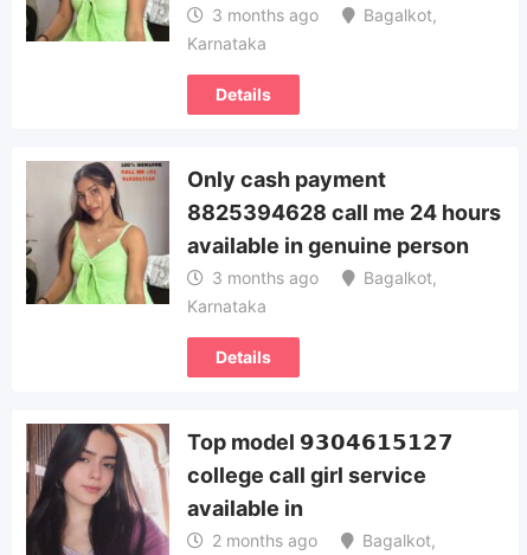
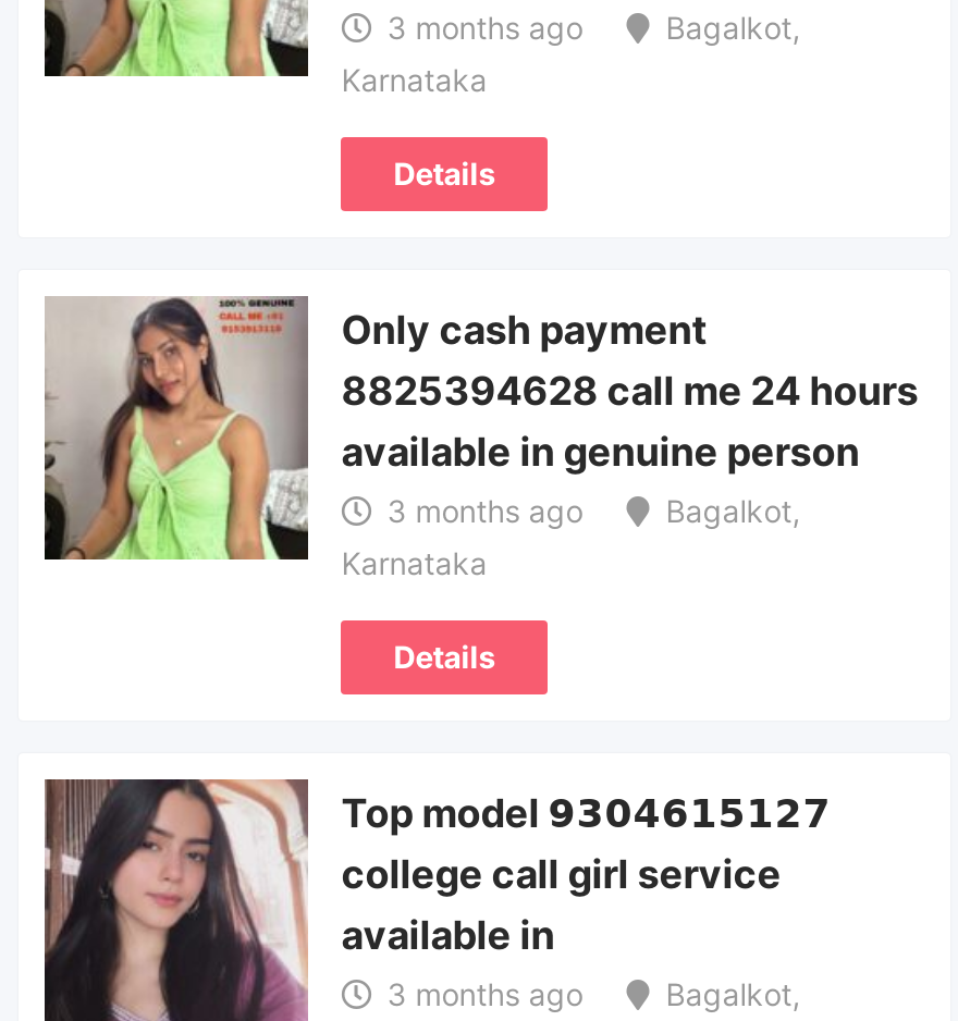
[212,530,318,550] 2 months ago -> [387,975,583,1012] 3 months ago

